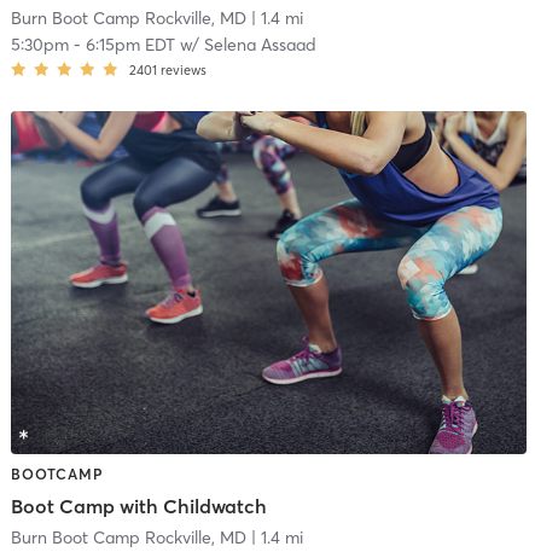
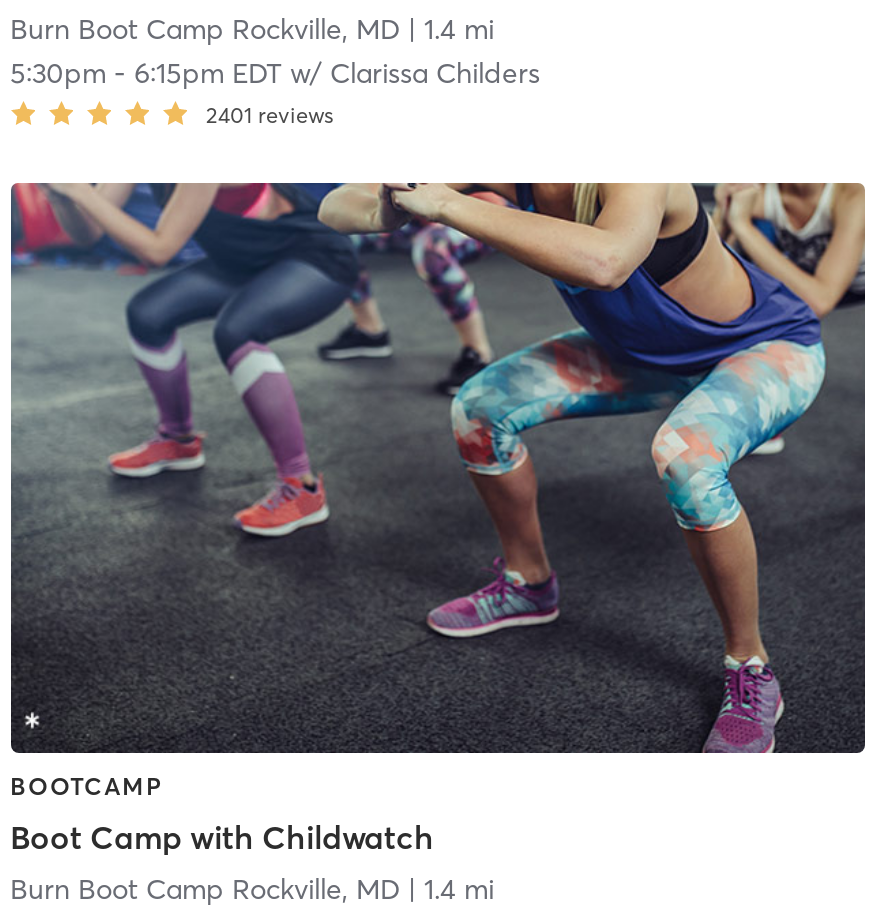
[10,34,316,55] 5:30pm - 6:15pm EDT w/ Selena Assaad -> [10,56,540,92] 5:30pm - 6:15pm EDT w/ Clarissa Childers

